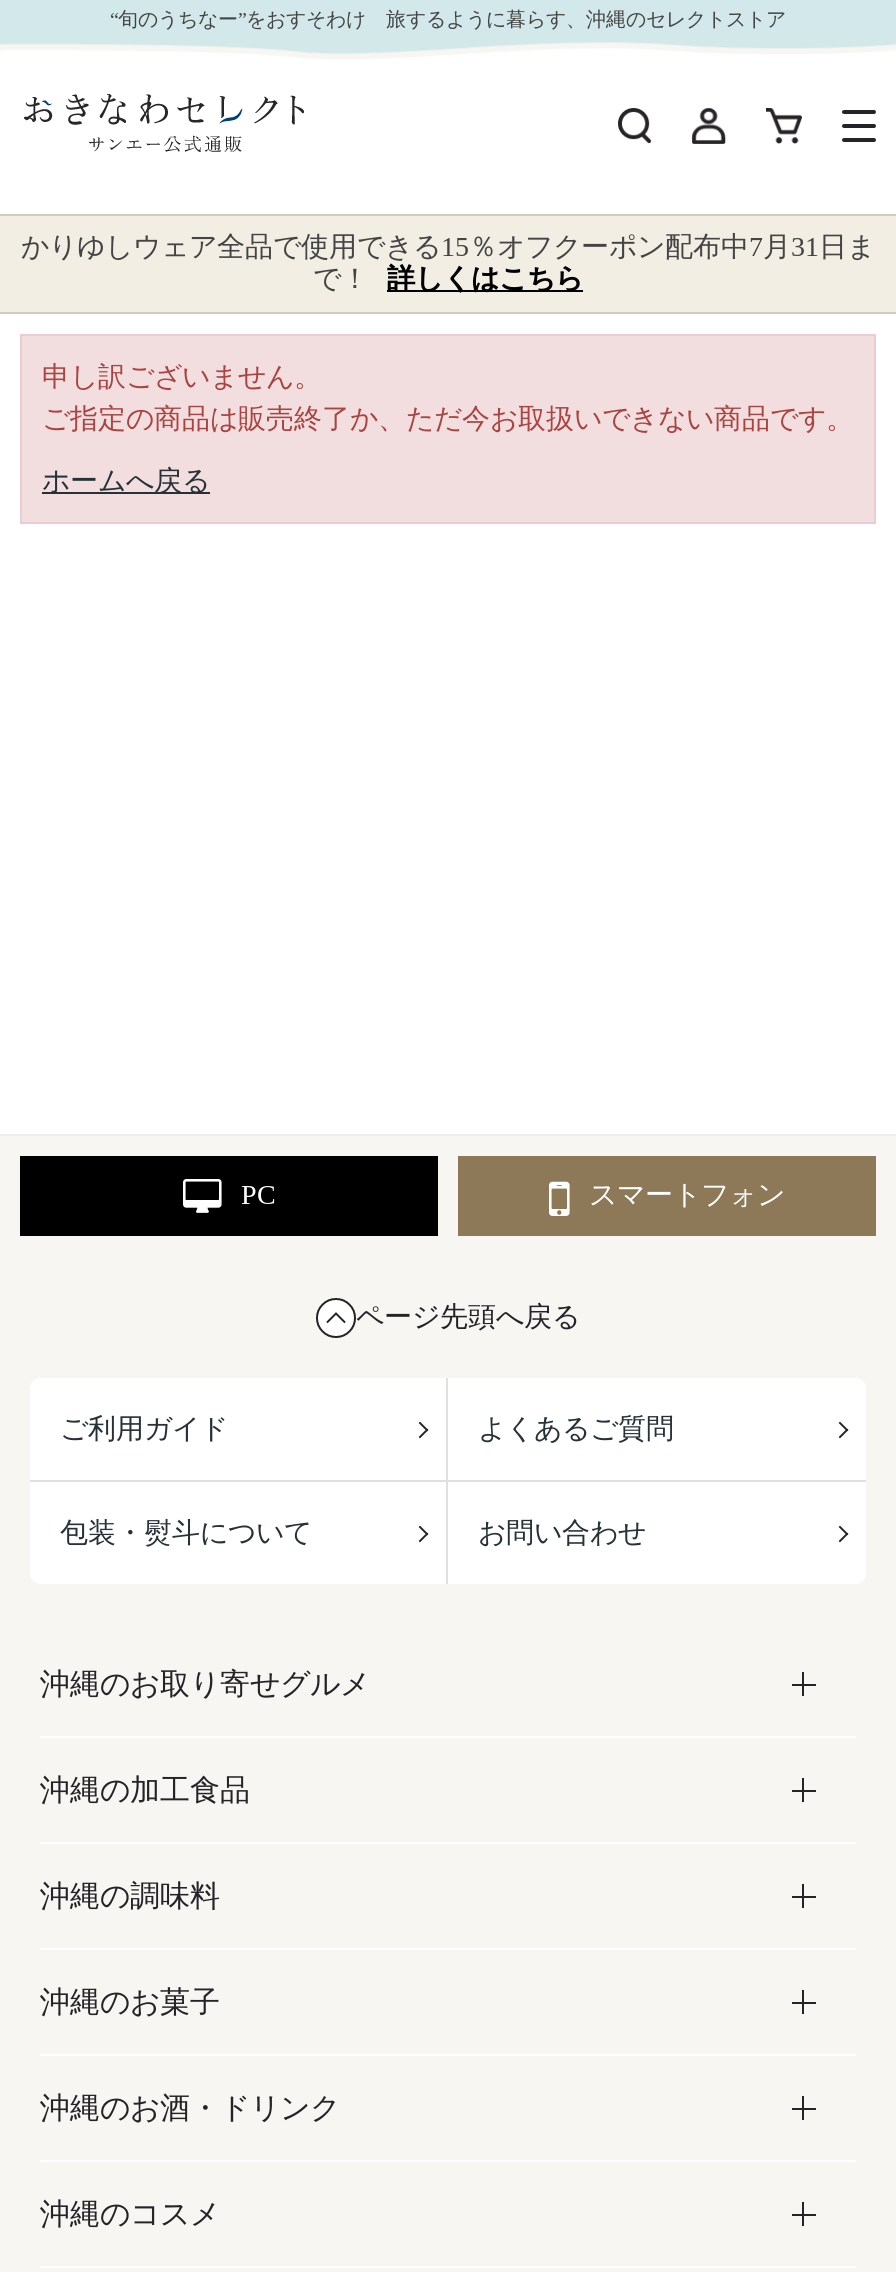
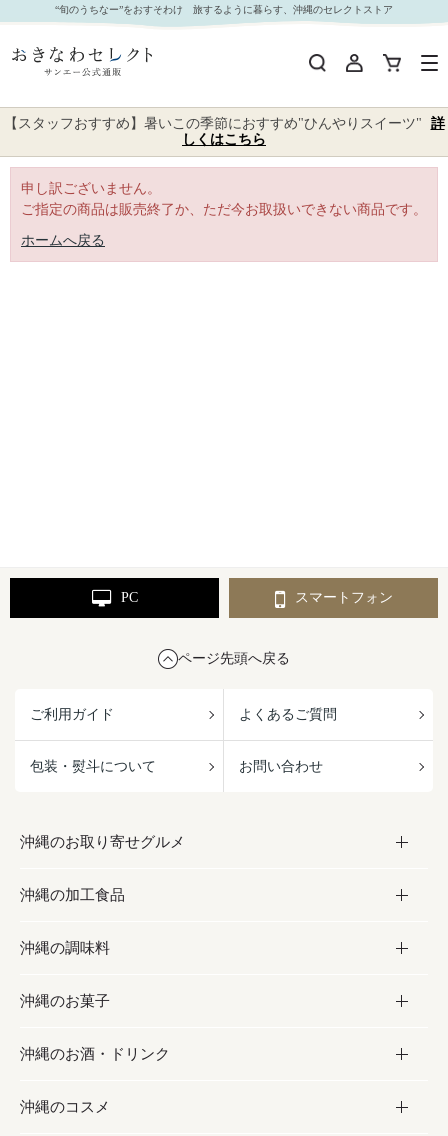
[21,232,875,294] かりゆしウェア全品で使用できる15％オフクーポン配布中7月31日ま | で！ 詳しくはこちら -> [3,116,444,147] 【スタッフおすすめ】暑いこの季節におすすめ"ひんやりスイーツ" 詳 | しくはこちら

